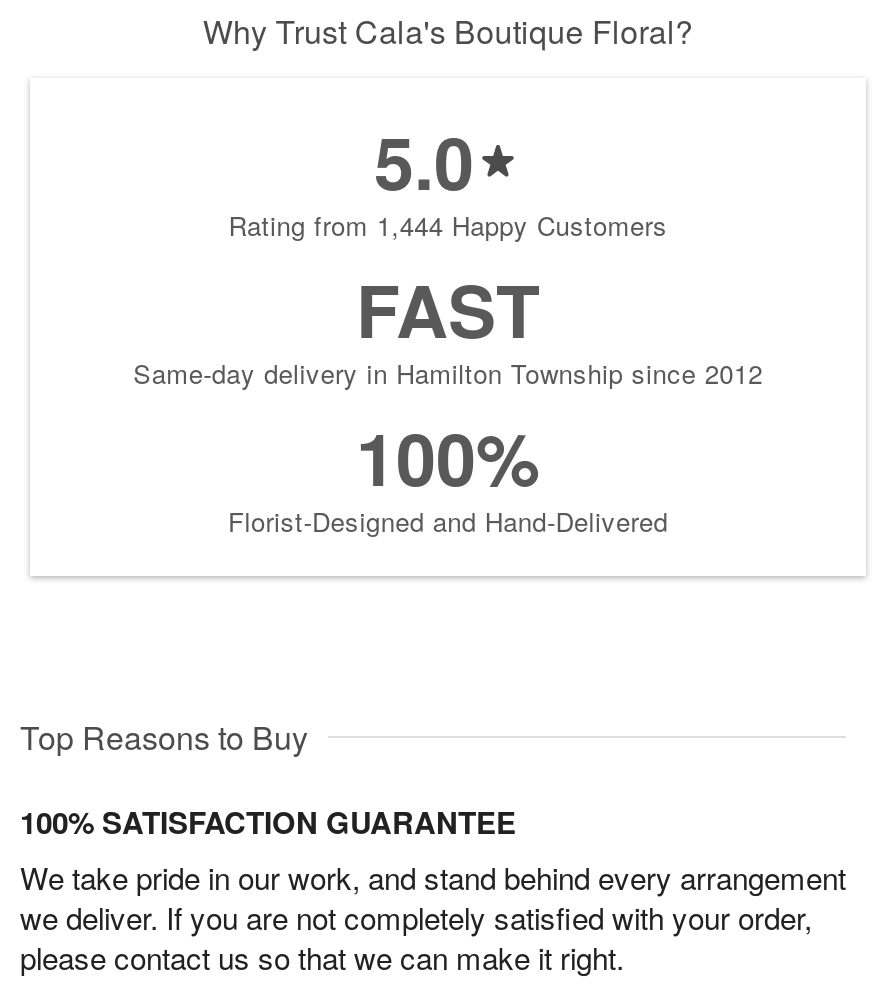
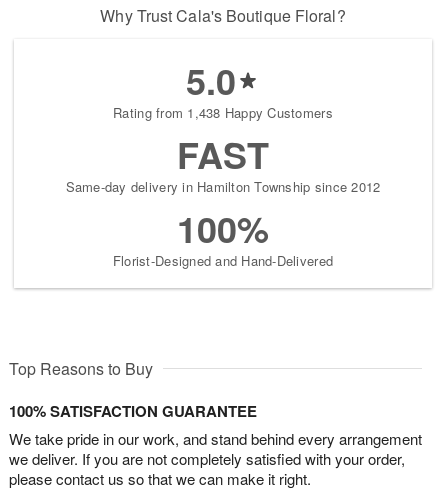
[228,207,668,245] Rating from 1,444 Happy Customers -> [113,103,333,122] Rating from 1,438 Happy Customers

